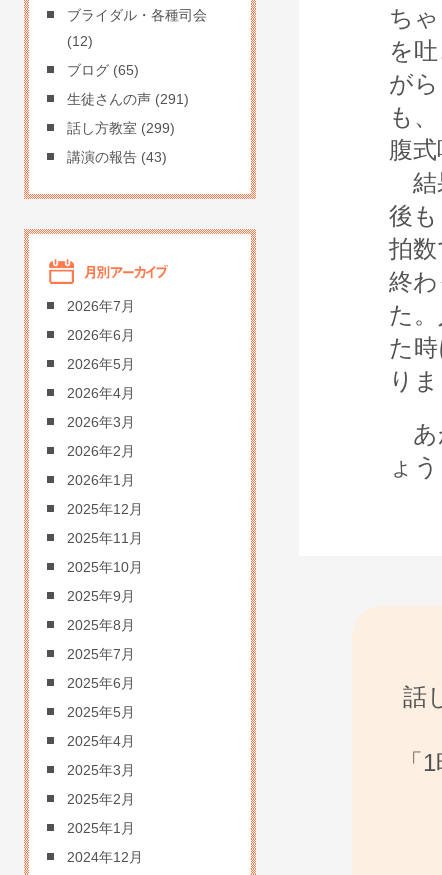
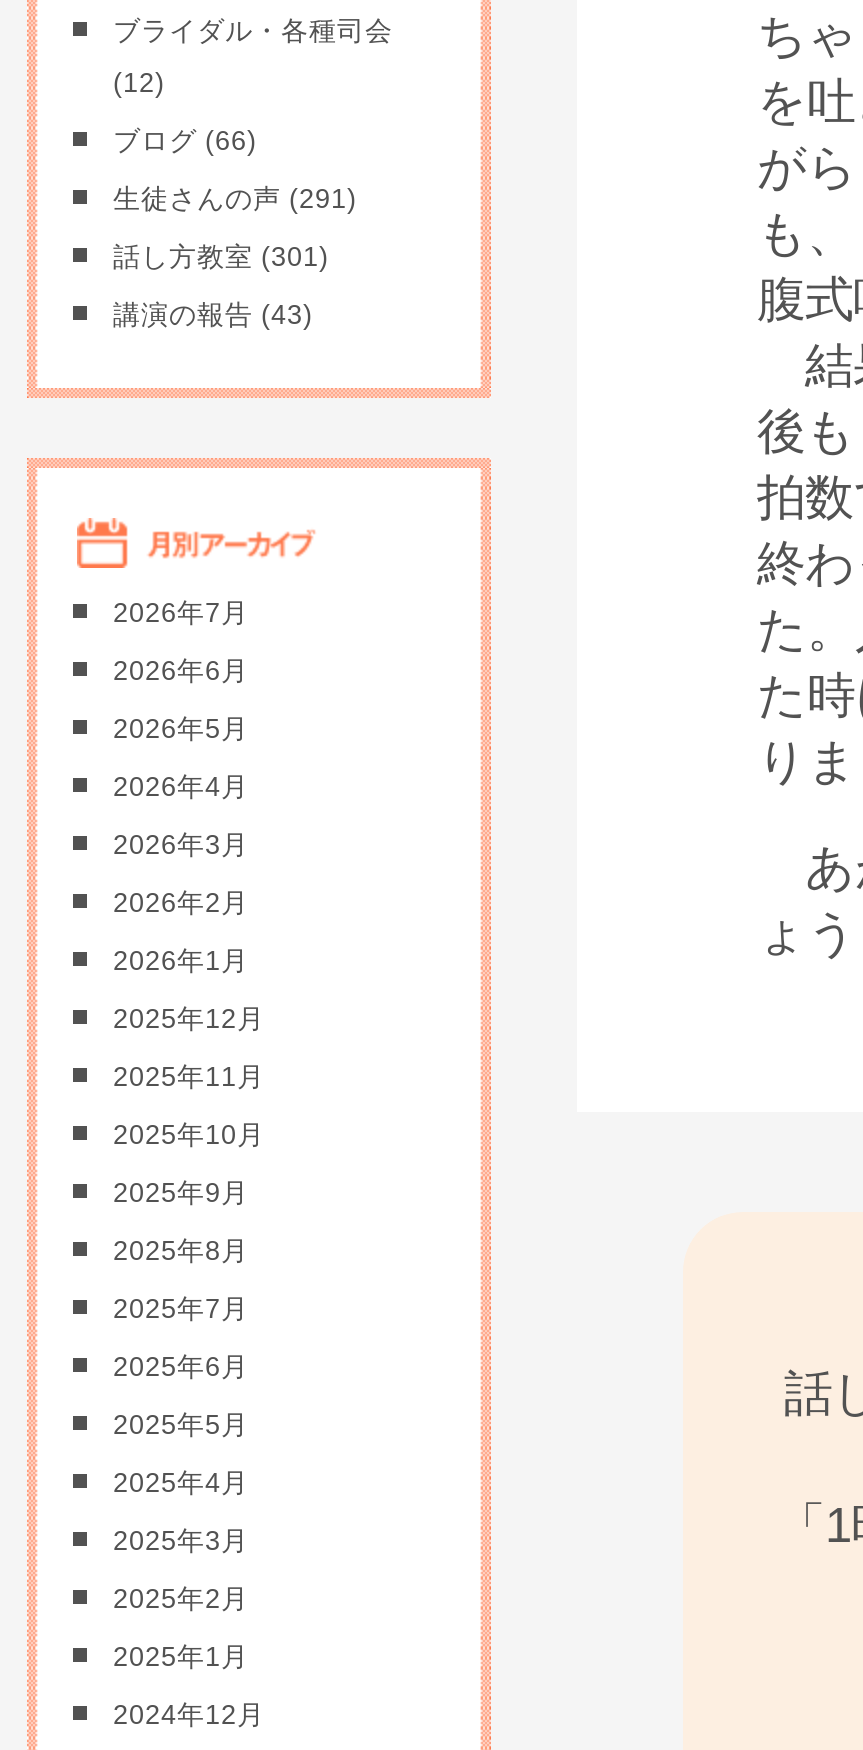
[67,63,139,78] ブログ(65) -> [113,126,257,156] ブログ(66)
[67,121,175,136] 話し方教室(299) -> [113,242,329,272] 話し方教室(301)

